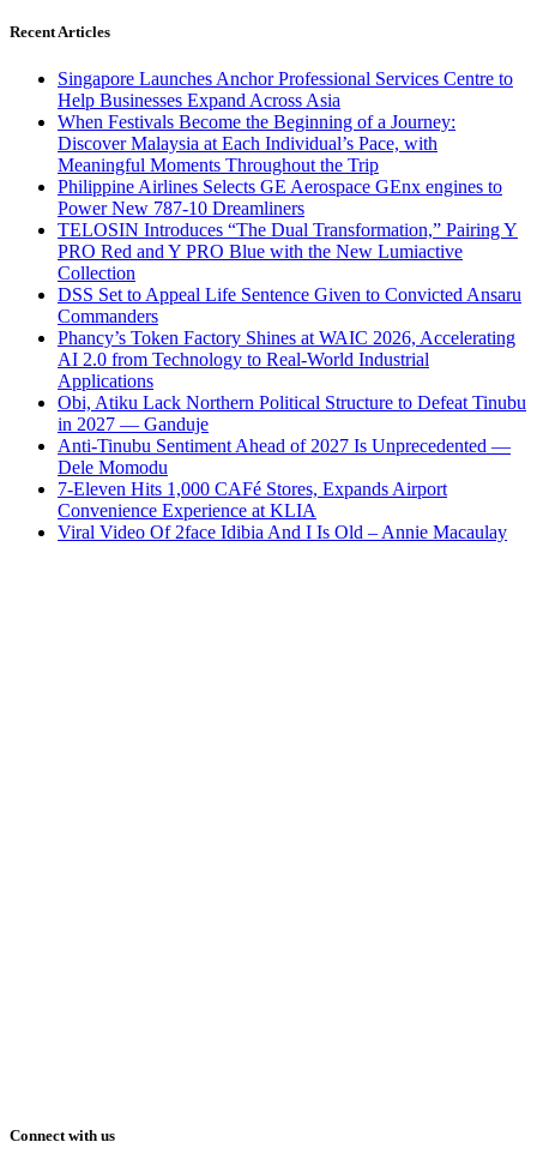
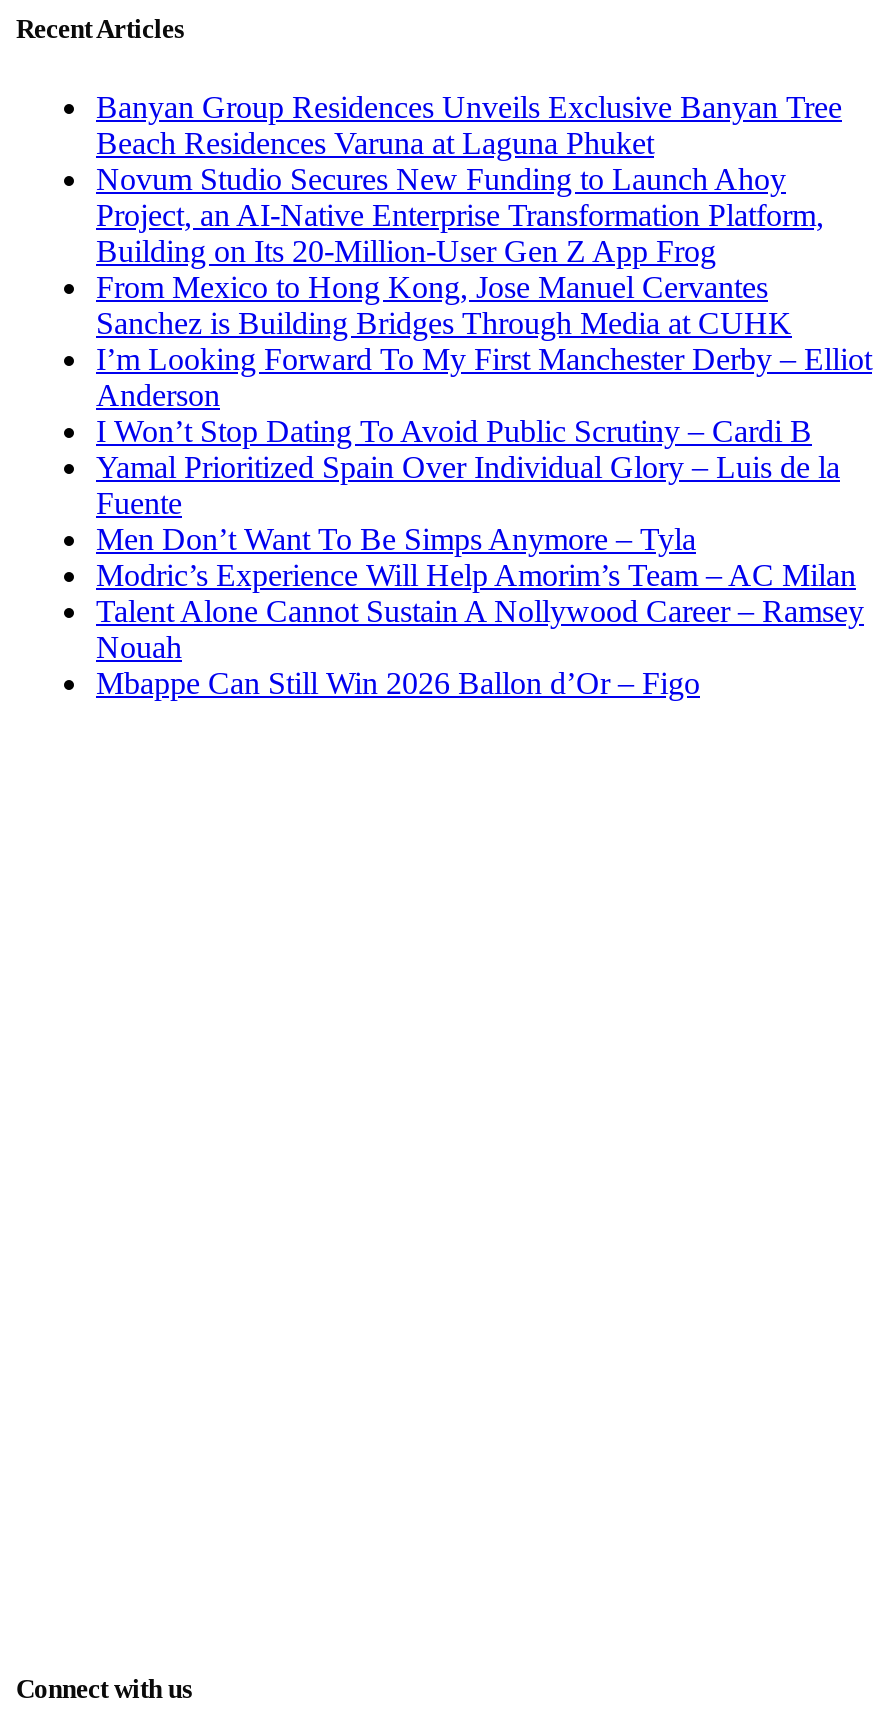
[58,69,526,542] Singapore Launches Anchor Professional Services Centre to | Help Businesses Expand Across Asia | When Festivals Become the Beginning of a Journey: | Discover Malaysia at Each Individual’s Pace, with | Meaningful Moments Throughout the Trip | Philippine Airlines Selects GE Aerospace GEnx engines to | Power New 787-10 Dreamliners | TELOSIN Introduces “The Dual Transformation,” Pairing Y | PRO Red and Y PRO Blue with the New Lumiactive | Collection | DSS Set to Appeal Life Sentence Given to Convicted Ansaru | Commanders | Phancy’s Token Factory Shines at WAIC 2026, Accelerating | AI 2.0 from Technology to Real-World Industrial | Applications | Obi, Atiku Lack Northern Political Structure to Defeat Tinubu | in 2027 — Ganduje | Anti-Tinubu Sentiment Ahead of 2027 Is Unprecedented — | Dele Momodu | 7-Eleven Hits 1,000 CAFé Stores, Expands Airport | Convenience Experience at KLIA | Viral Video Of 2face Idibia And I Is Old – Annie Macaulay -> [96,90,872,700] Banyan Group Residences Unveils Exclusive Banyan Tree | Beach Residences Varuna at Laguna Phuket | Novum Studio Secures New Funding to Launch Ahoy | Project, an AI-Native Enterprise Transformation Platform, | Building on Its 20-Million-User Gen Z App Frog | From Mexico to Hong Kong, Jose Manuel Cervantes | Sanchez is Building Bridges Through Media at CUHK | I’m Looking Forward To My First Manchester Derby – Elliot | Anderson | I Won’t Stop Dating To Avoid Public Scrutiny – Cardi B | Yamal Prioritized Spain Over Individual Glory – Luis de la | Fuente | Men Don’t Want To Be Simps Anymore – Tyla | Modric’s Experience Will Help Amorim’s Team – AC Milan | Talent Alone Cannot Sustain A Nollywood Career – Ramsey | Nouah | Mbappe Can Still Win 2026 Ballon d’Or – Figo

